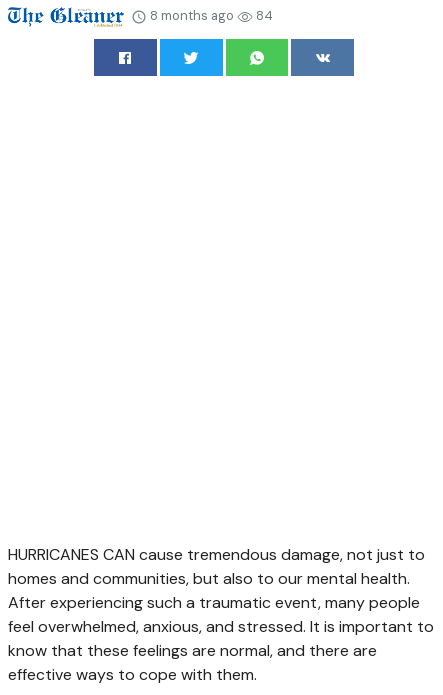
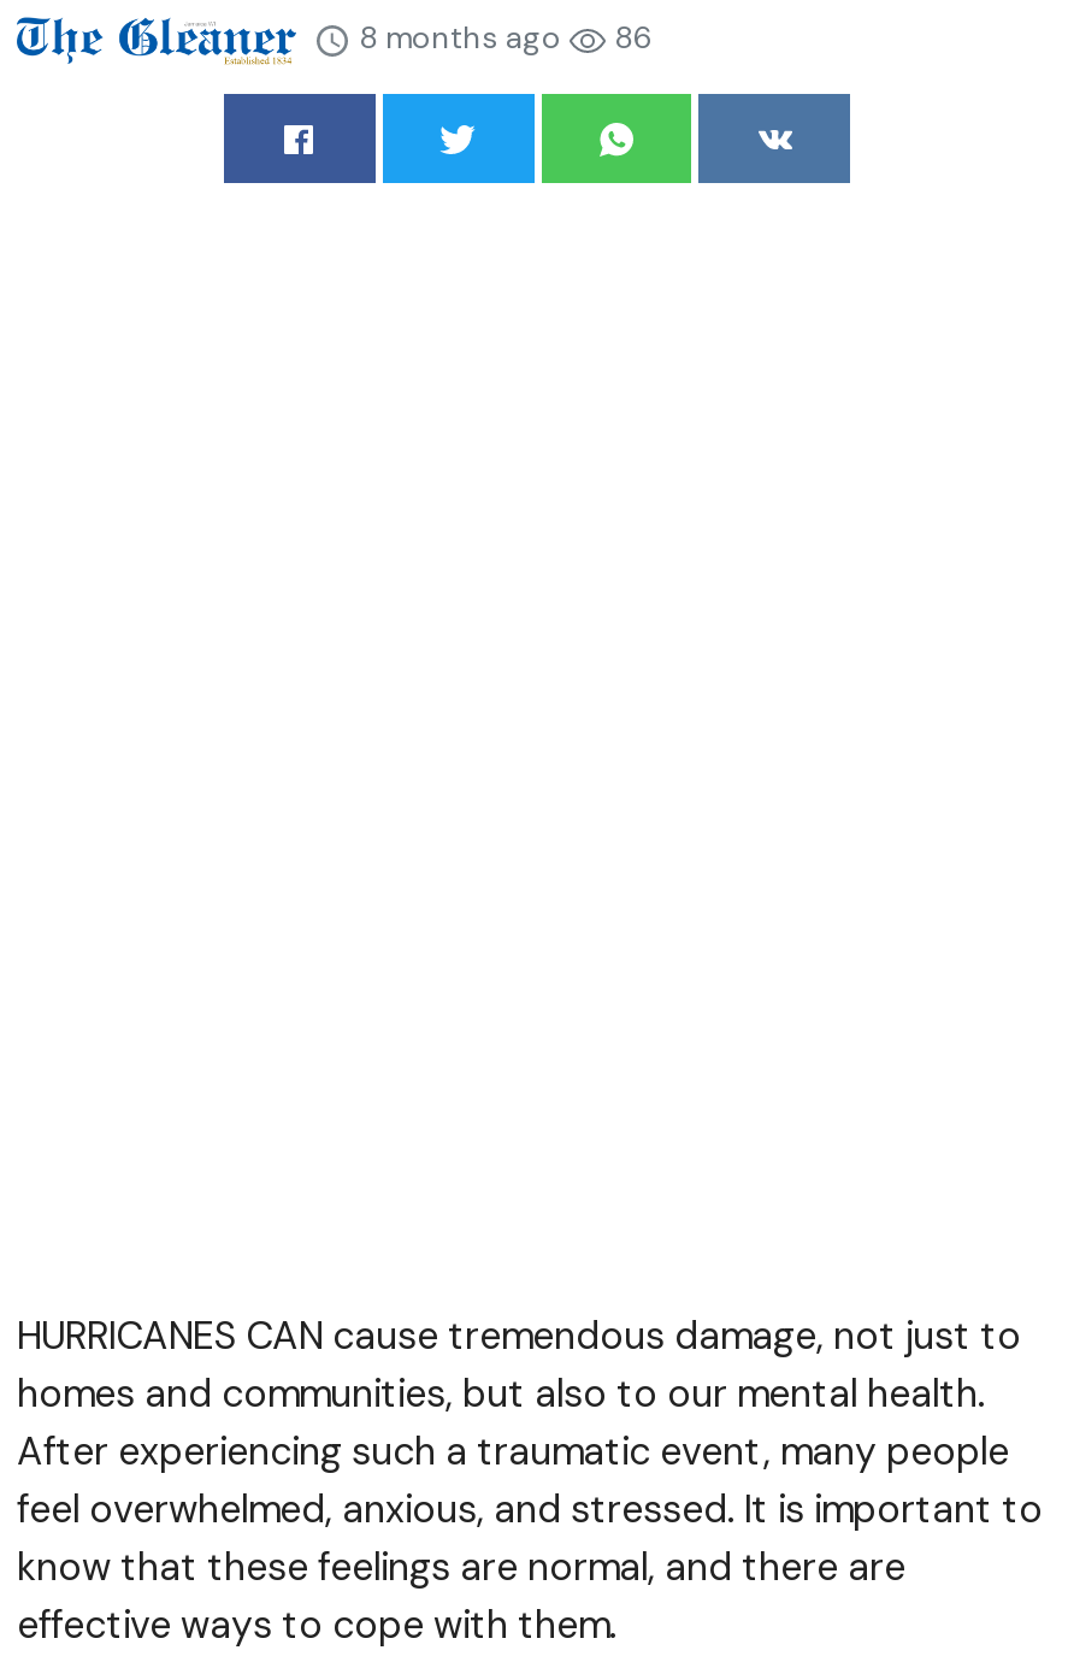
[147,7,273,24] 8 months ago 84 -> [352,16,653,57] 8 months ago 86

